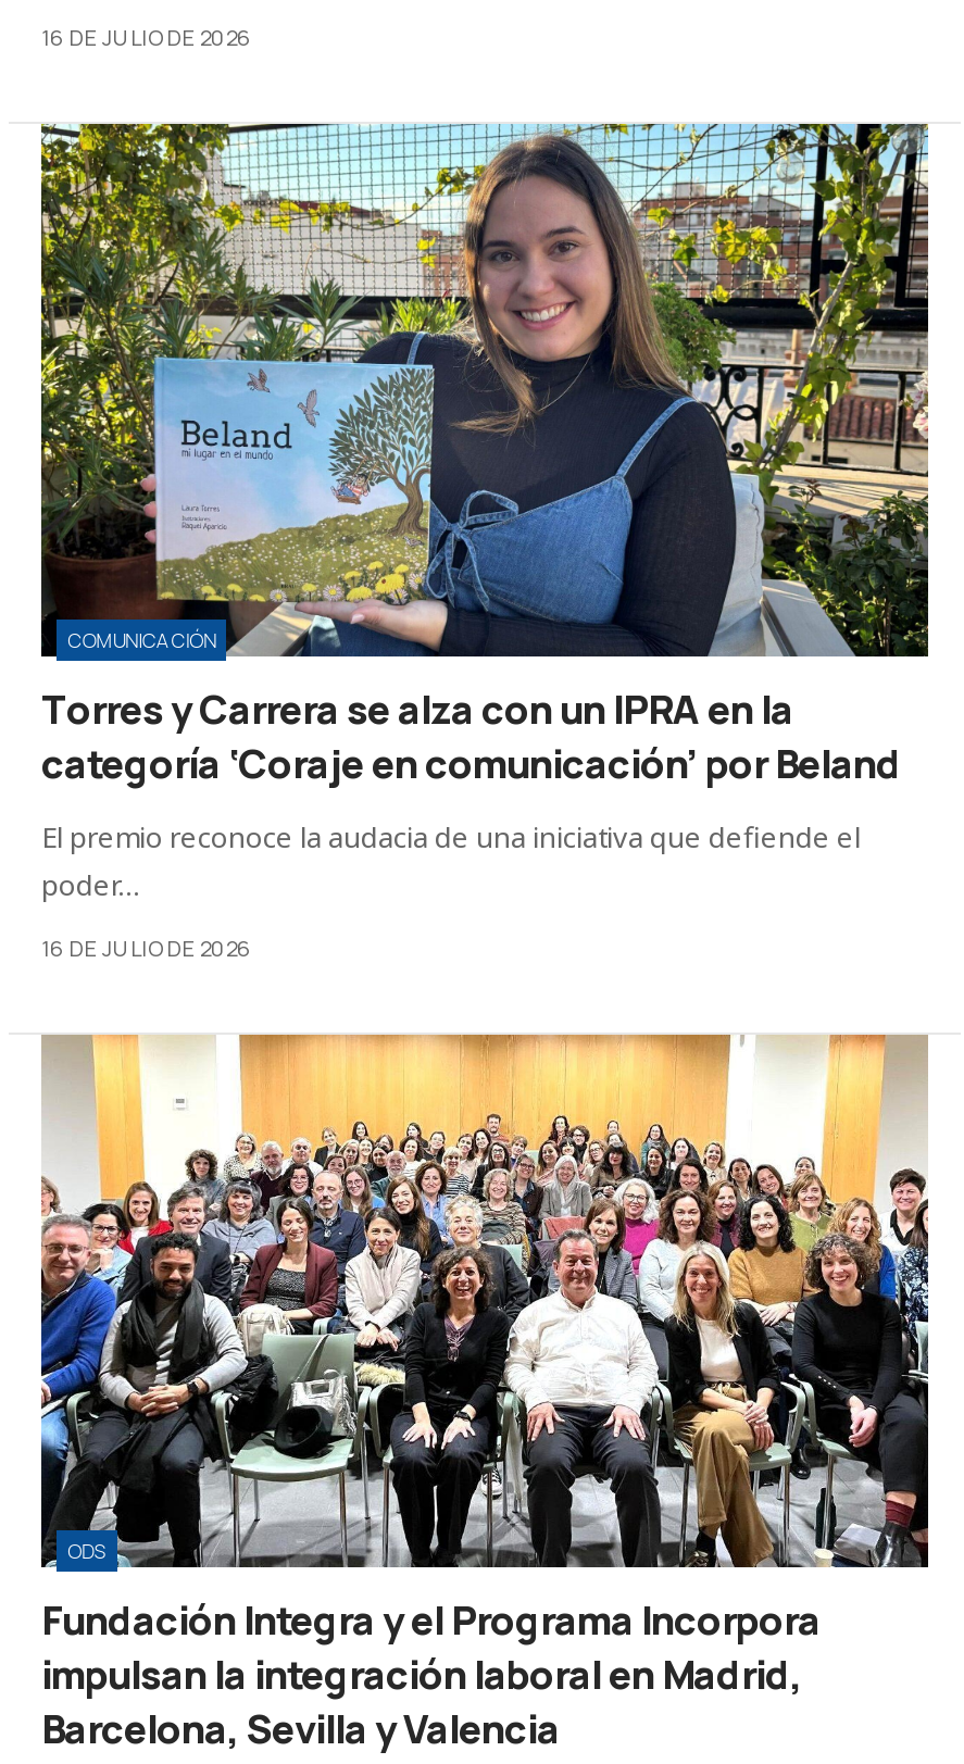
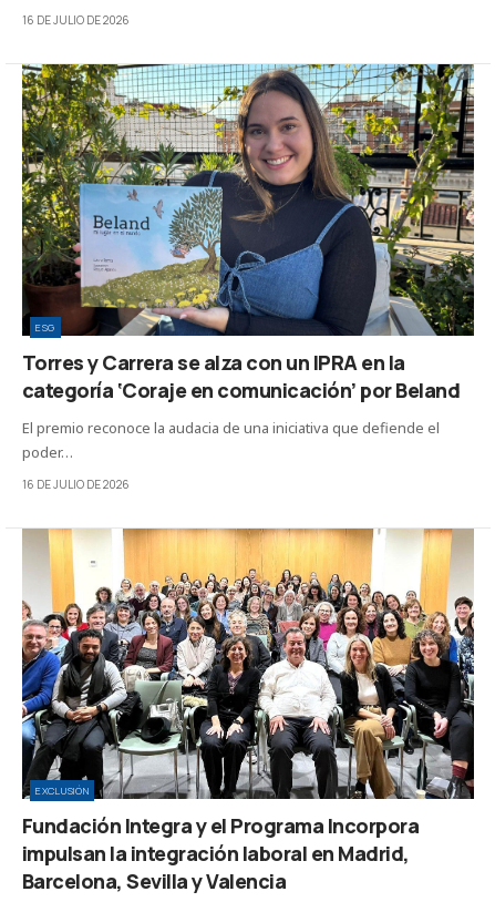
[67,626,216,655] COMUNICACIÓN -> [35,320,55,334] ESG
[67,1537,107,1565] ODS -> [35,784,89,798] EXCLUSIÓN

